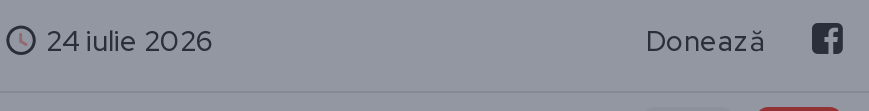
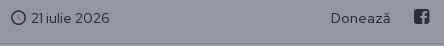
[46,23,214,59] 24 iulie 2026 -> [31,9,110,27] 21 iulie 2026

